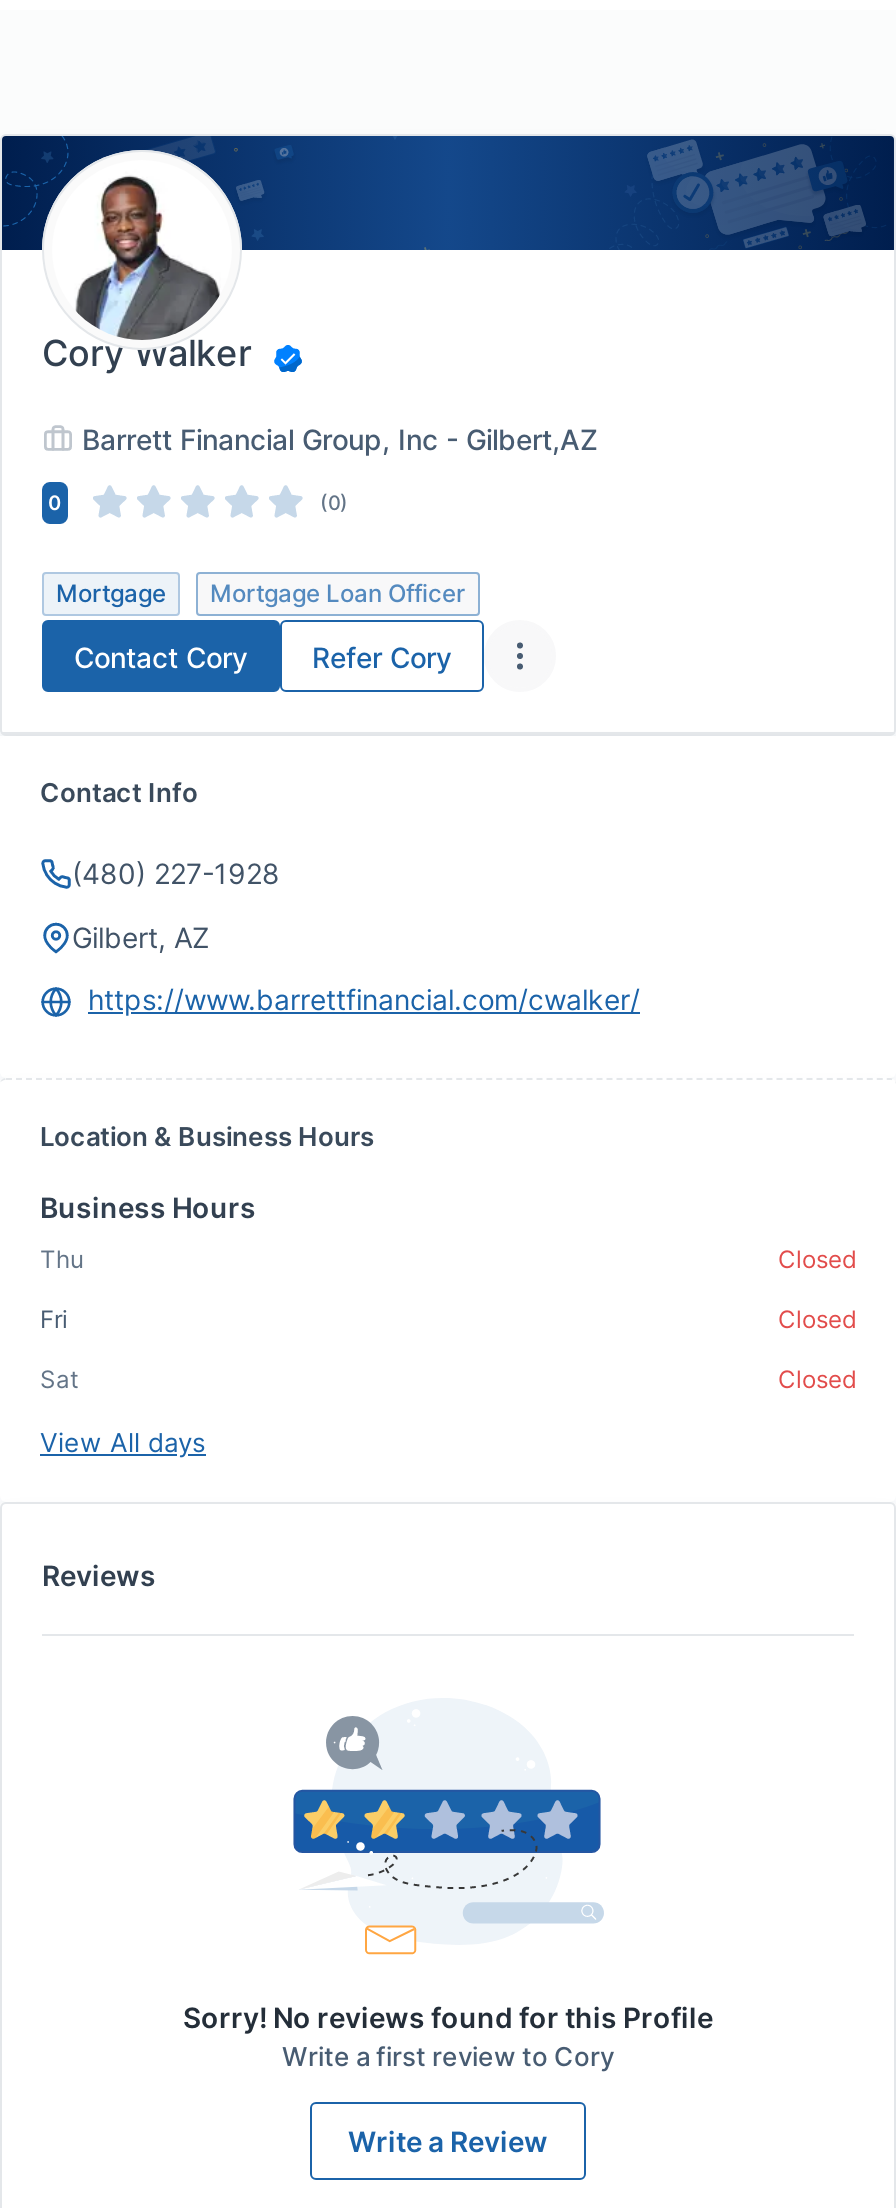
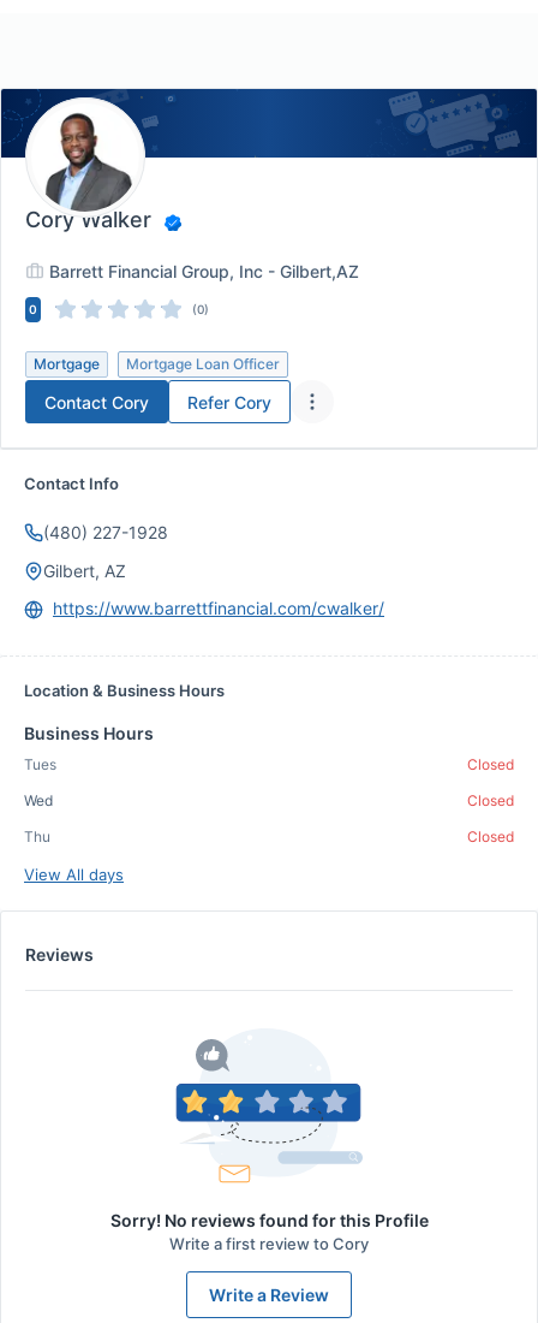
moved [40,1244,84,1274] -> [24,827,50,846]: Thu
none -> [24,755,56,773] Tues
[40,1304,68,1334] Fri -> [24,791,53,809] Wed
[40,1364,78,1394] Sat -> none

